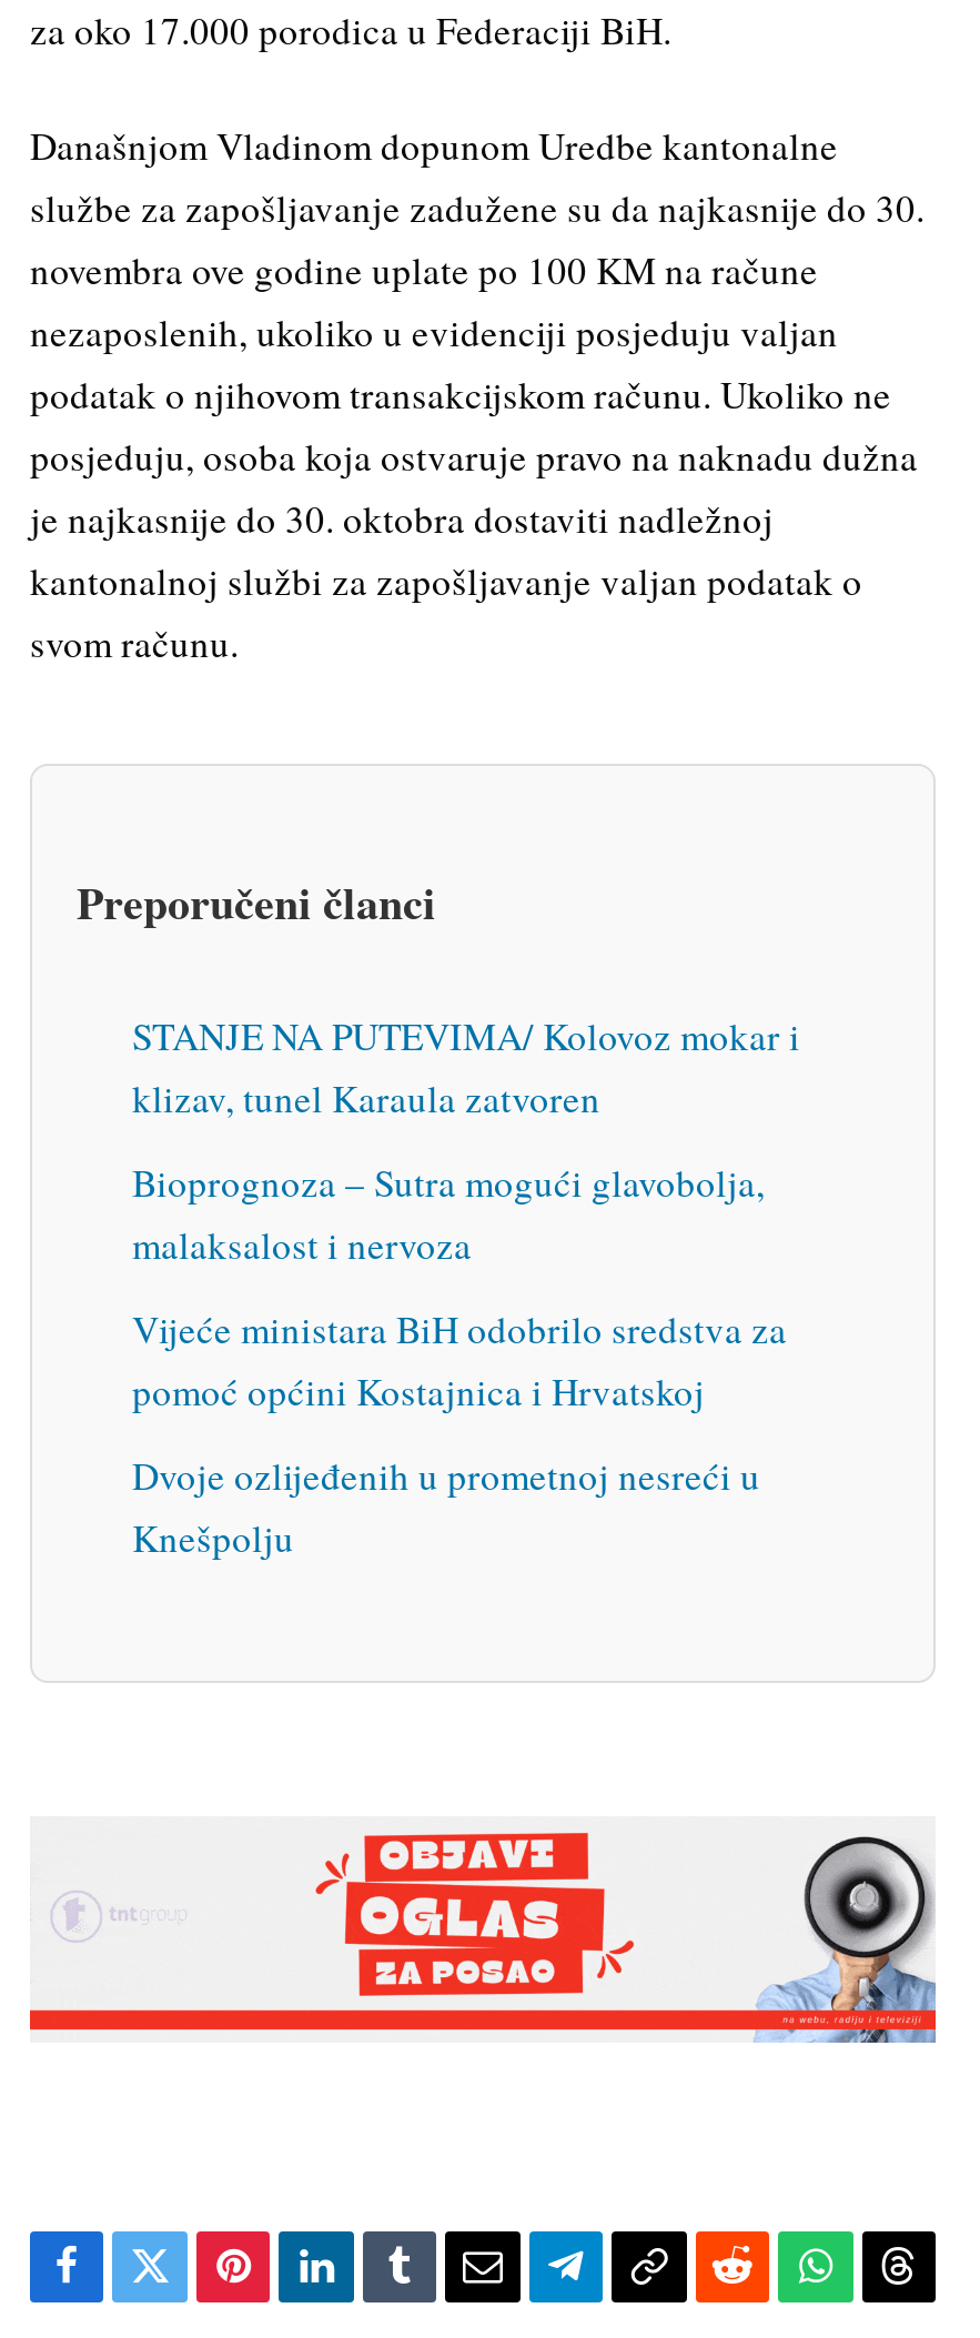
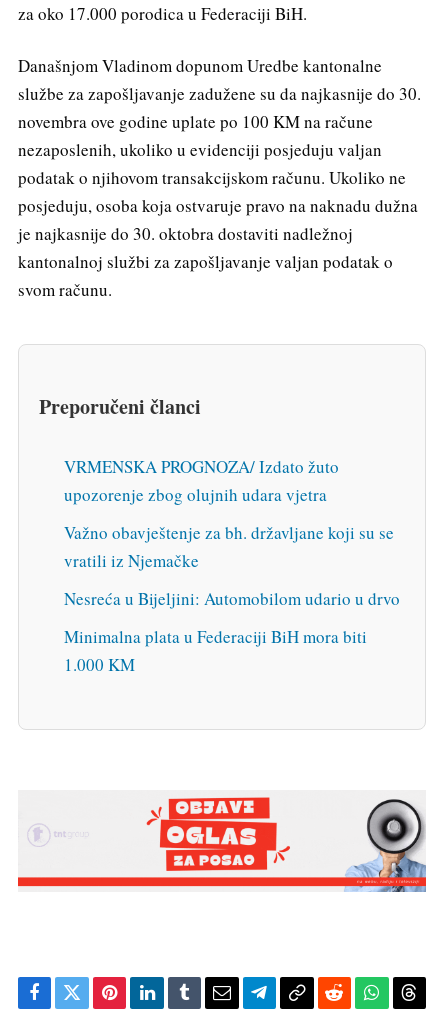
[132,1010,800,1123] STANJE NA PUTEVIMA/ Kolovoz mokar i | klizav, tunel Karaula zatvoren -> [64,455,339,506] VRMENSKA PROGNOZA/ Izdato žuto | upozorenje zbog olujnih udara vjetra
[132,1156,765,1270] Bioprognoza – Sutra mogući glavobolja, | malaksalost i nervoza -> [64,521,394,572] Važno obavještenje za bh. državljane koji su se | vratili iz Njemačke
[132,1303,787,1416] Vijeće ministara BiH odobrilo sredstva za | pomoć općini Kostajnica i Hrvatskoj -> [64,587,400,610] Nesreća u Bijeljini: Automobilom udario u drvo
[132,1449,760,1563] Dvoje ozlijeđenih u prometnoj nesreći u | Knešpolju -> [64,625,367,676] Minimalna plata u Federaciji BiH mora biti | 1.000 KM

